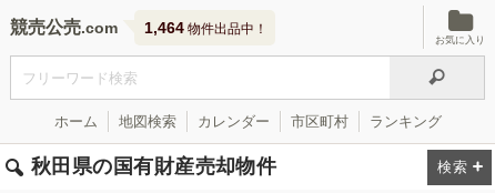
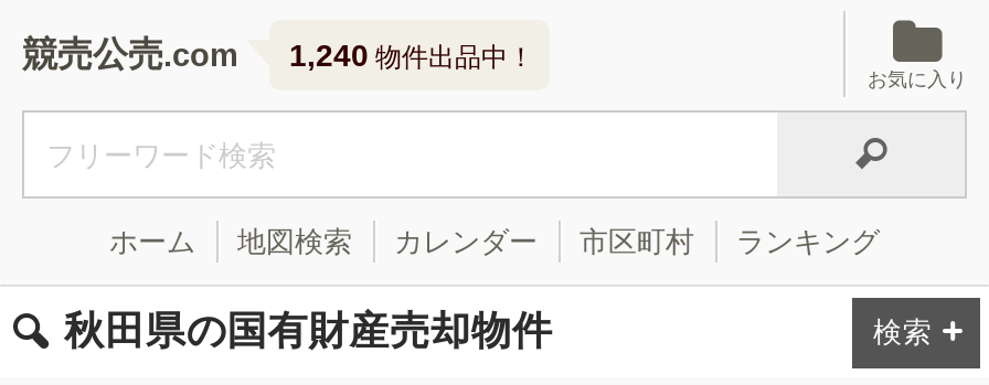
[144,19,267,37] 1,464物件出品中！ -> [289,38,534,73] 1,240物件出品中！

